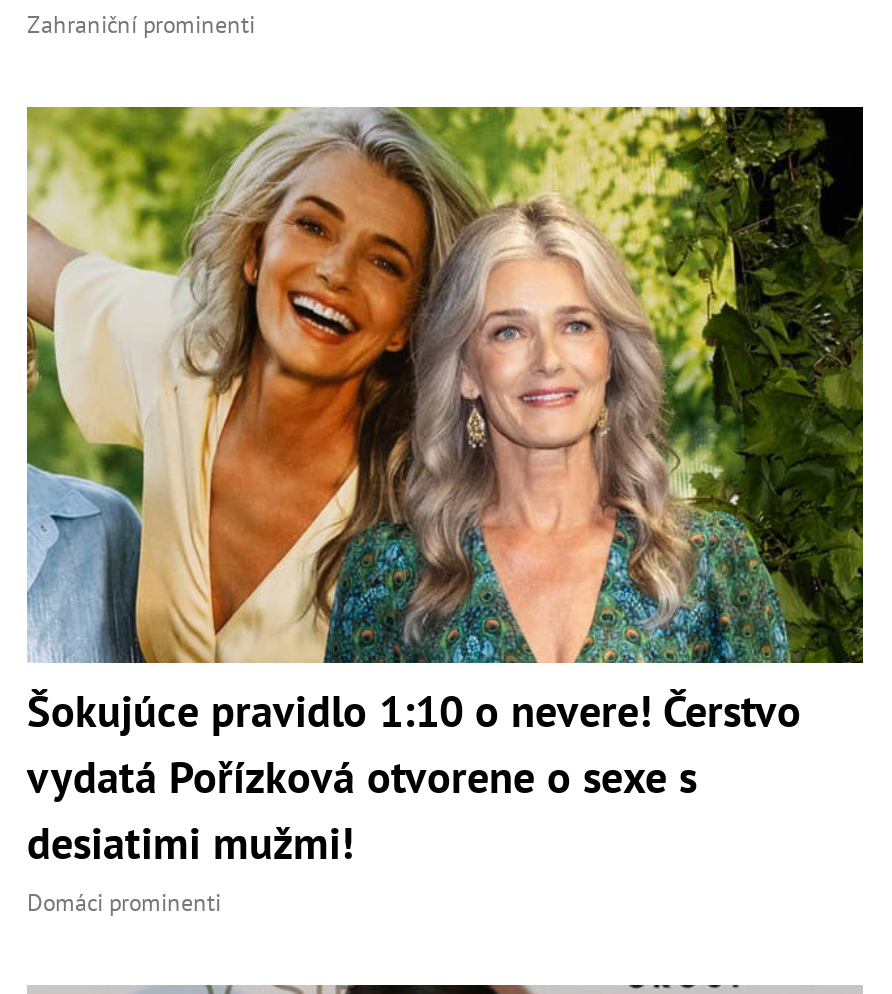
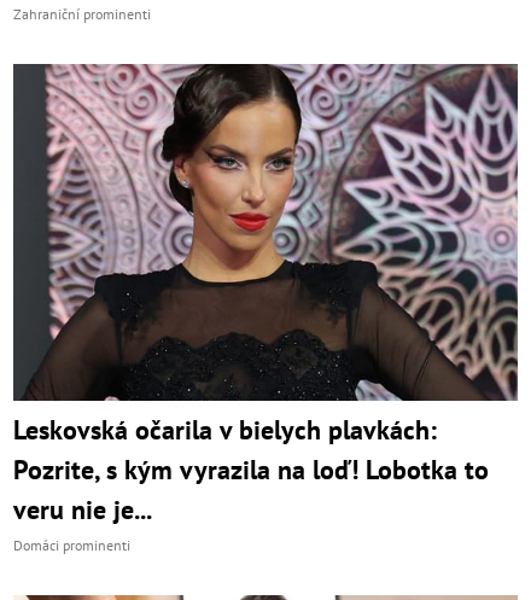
[25,106,865,871] [image] | Šokujúce pravidlo 1:10 o nevere! Čerstvo | vydatá Pořízková otvorene o sexe s | desiatimi mužmi! -> [12,63,519,526] [image] | Leskovská očarila v bielych plavkách: | Pozrite, s kým vyrazila na loď! Lobotka to | veru nie je...

